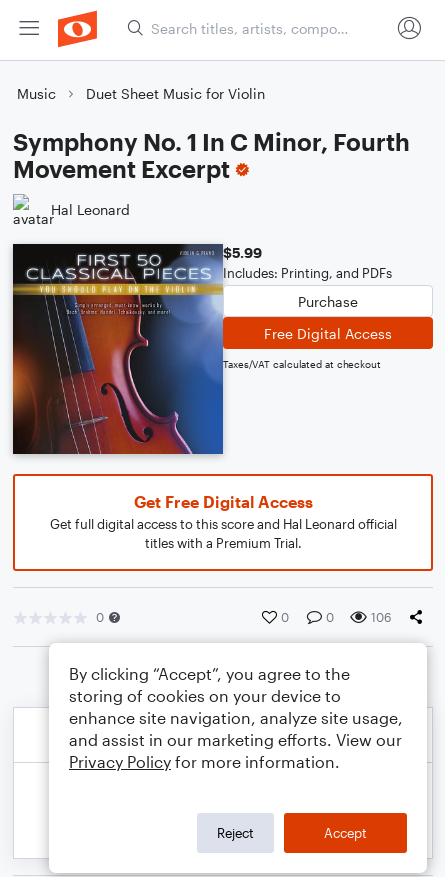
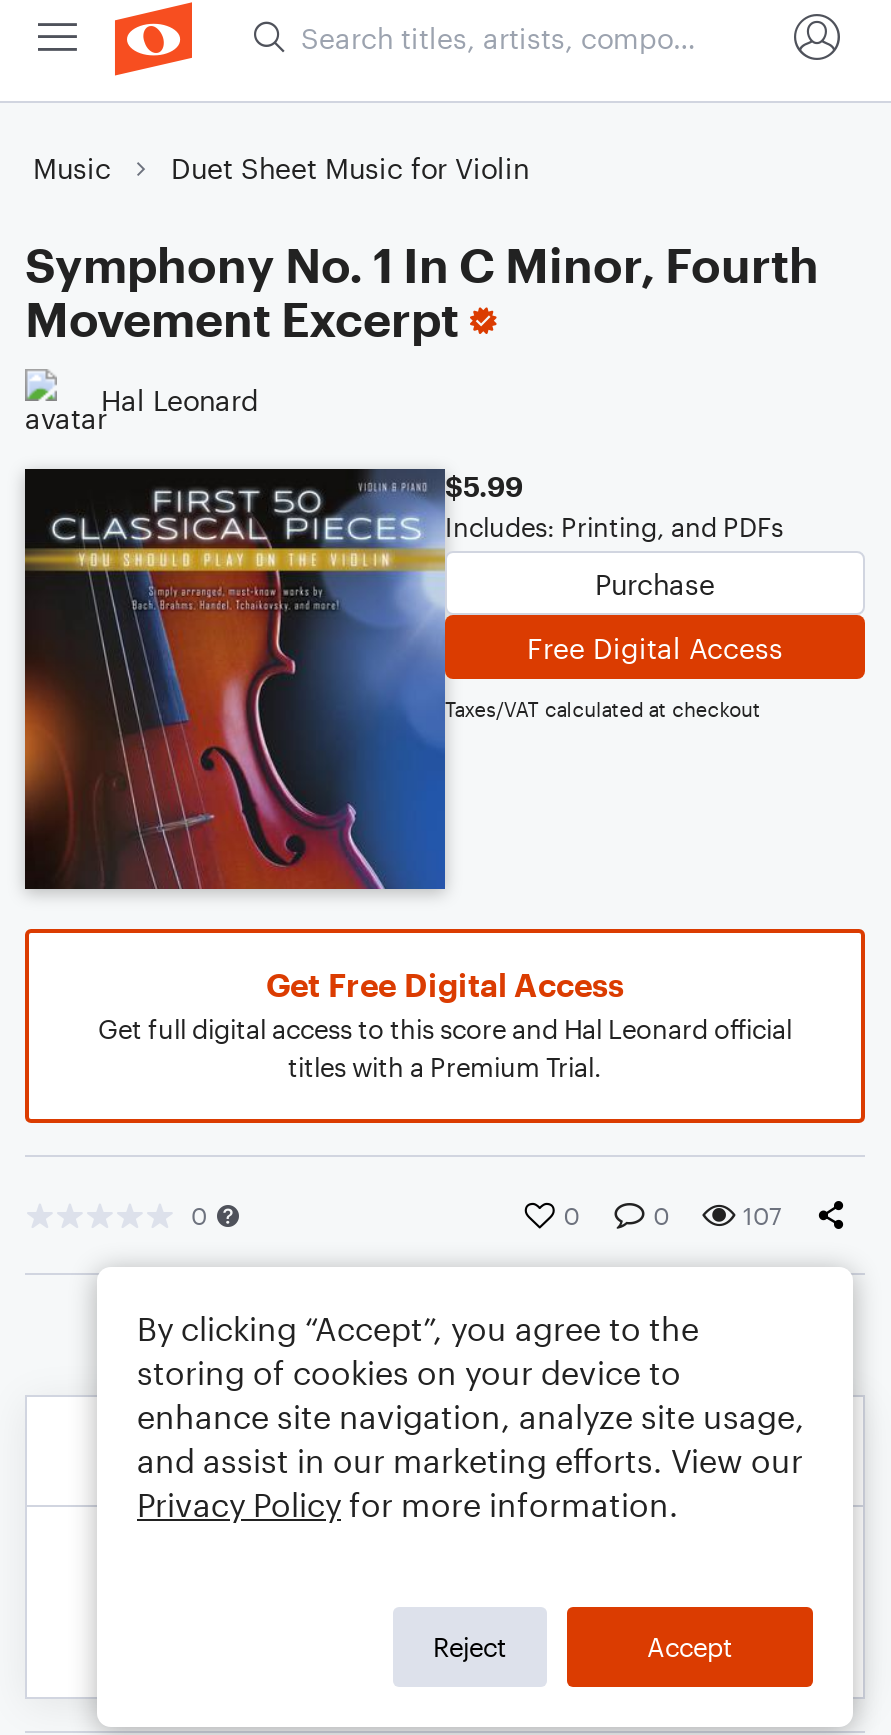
[371,609,391,623] 106 -> [743,1200,781,1228] 107

